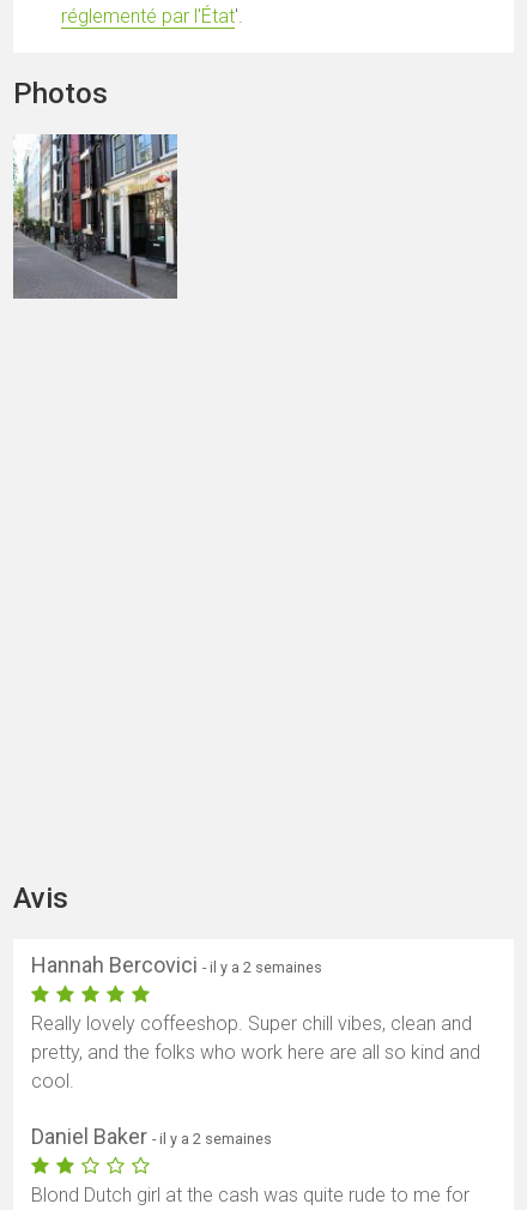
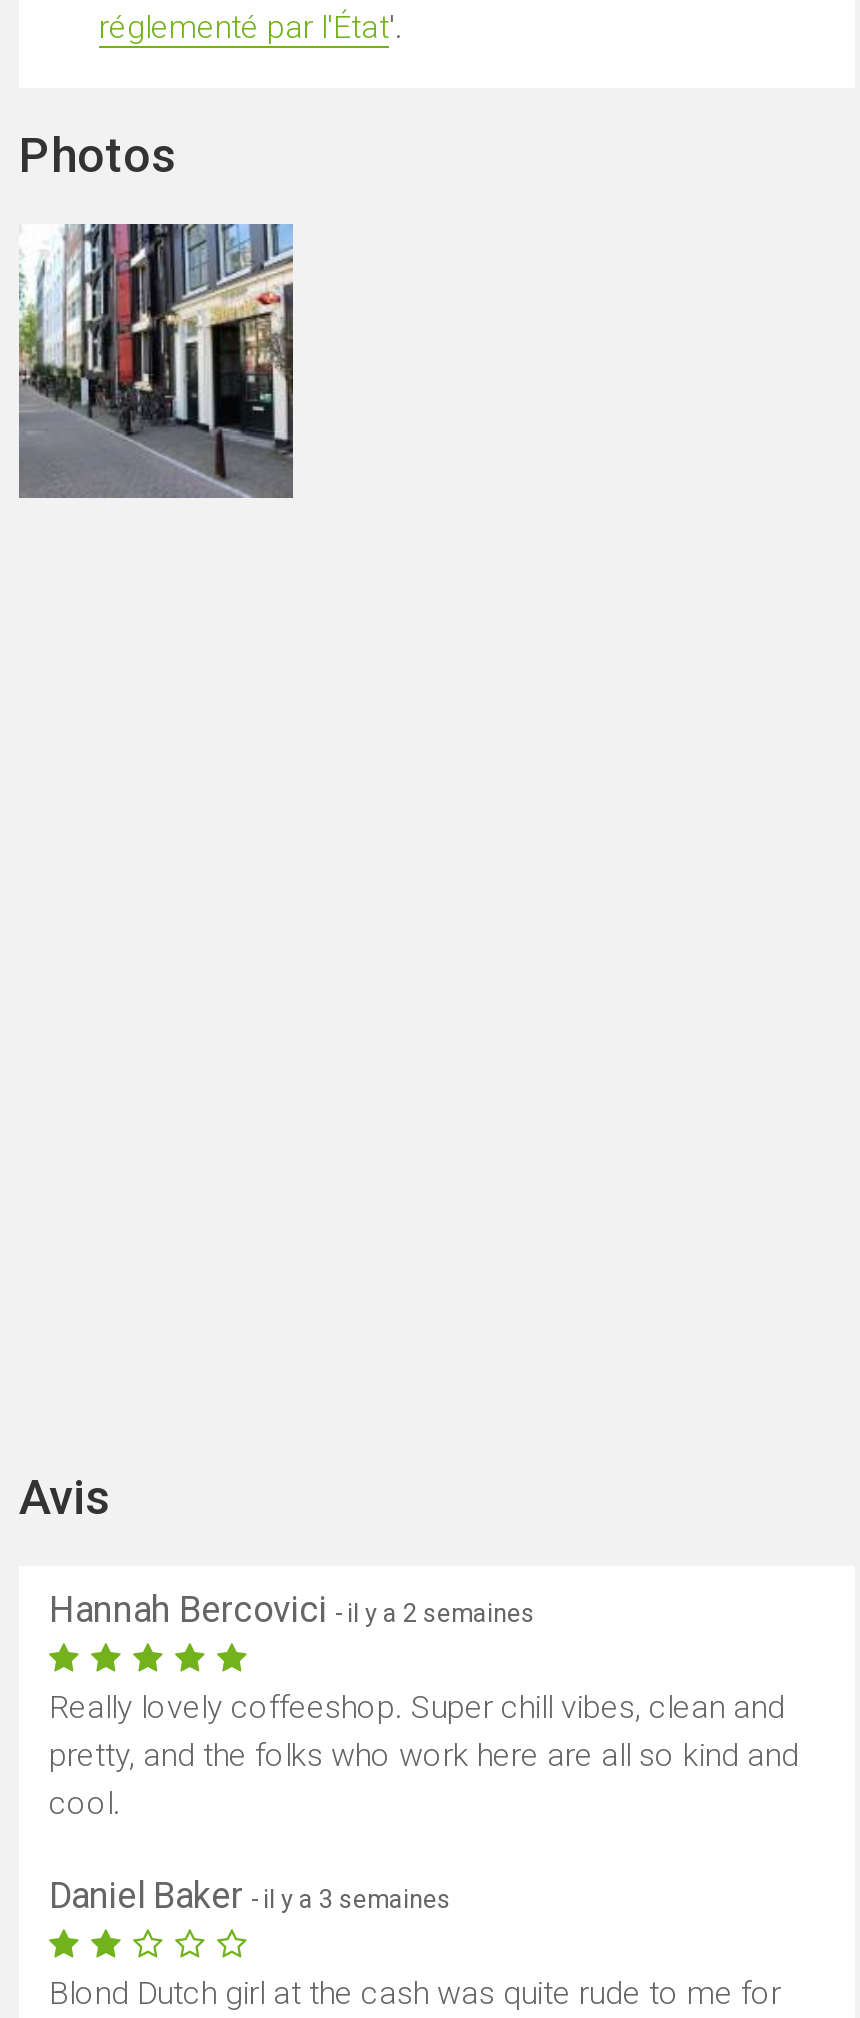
[31,1124,272,1149] Daniel Baker - il y a 2 semaines -> [49,1875,451,1917] Daniel Baker - il y a 3 semaines

